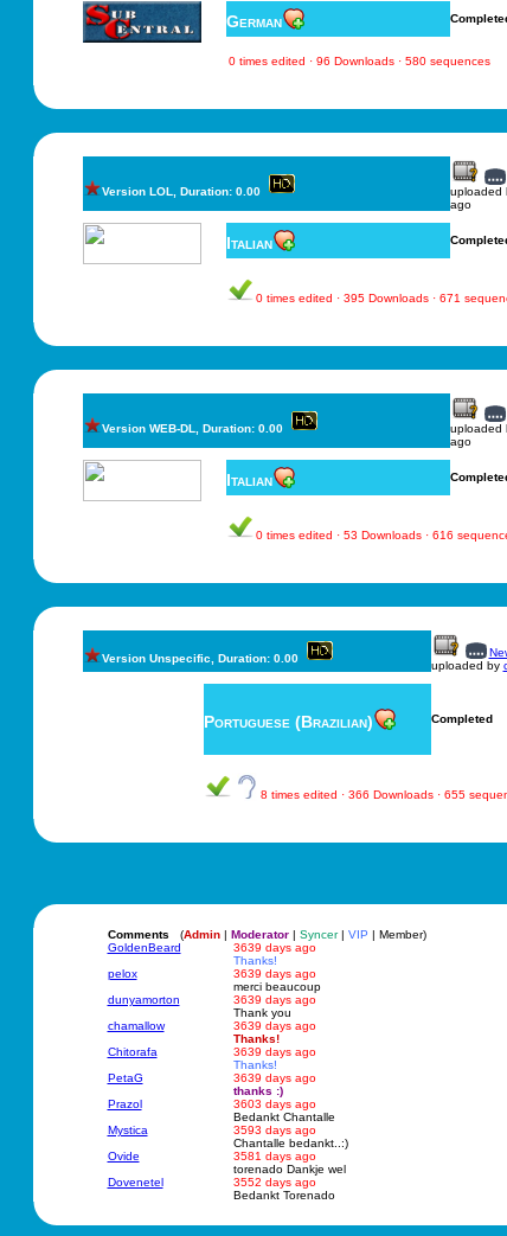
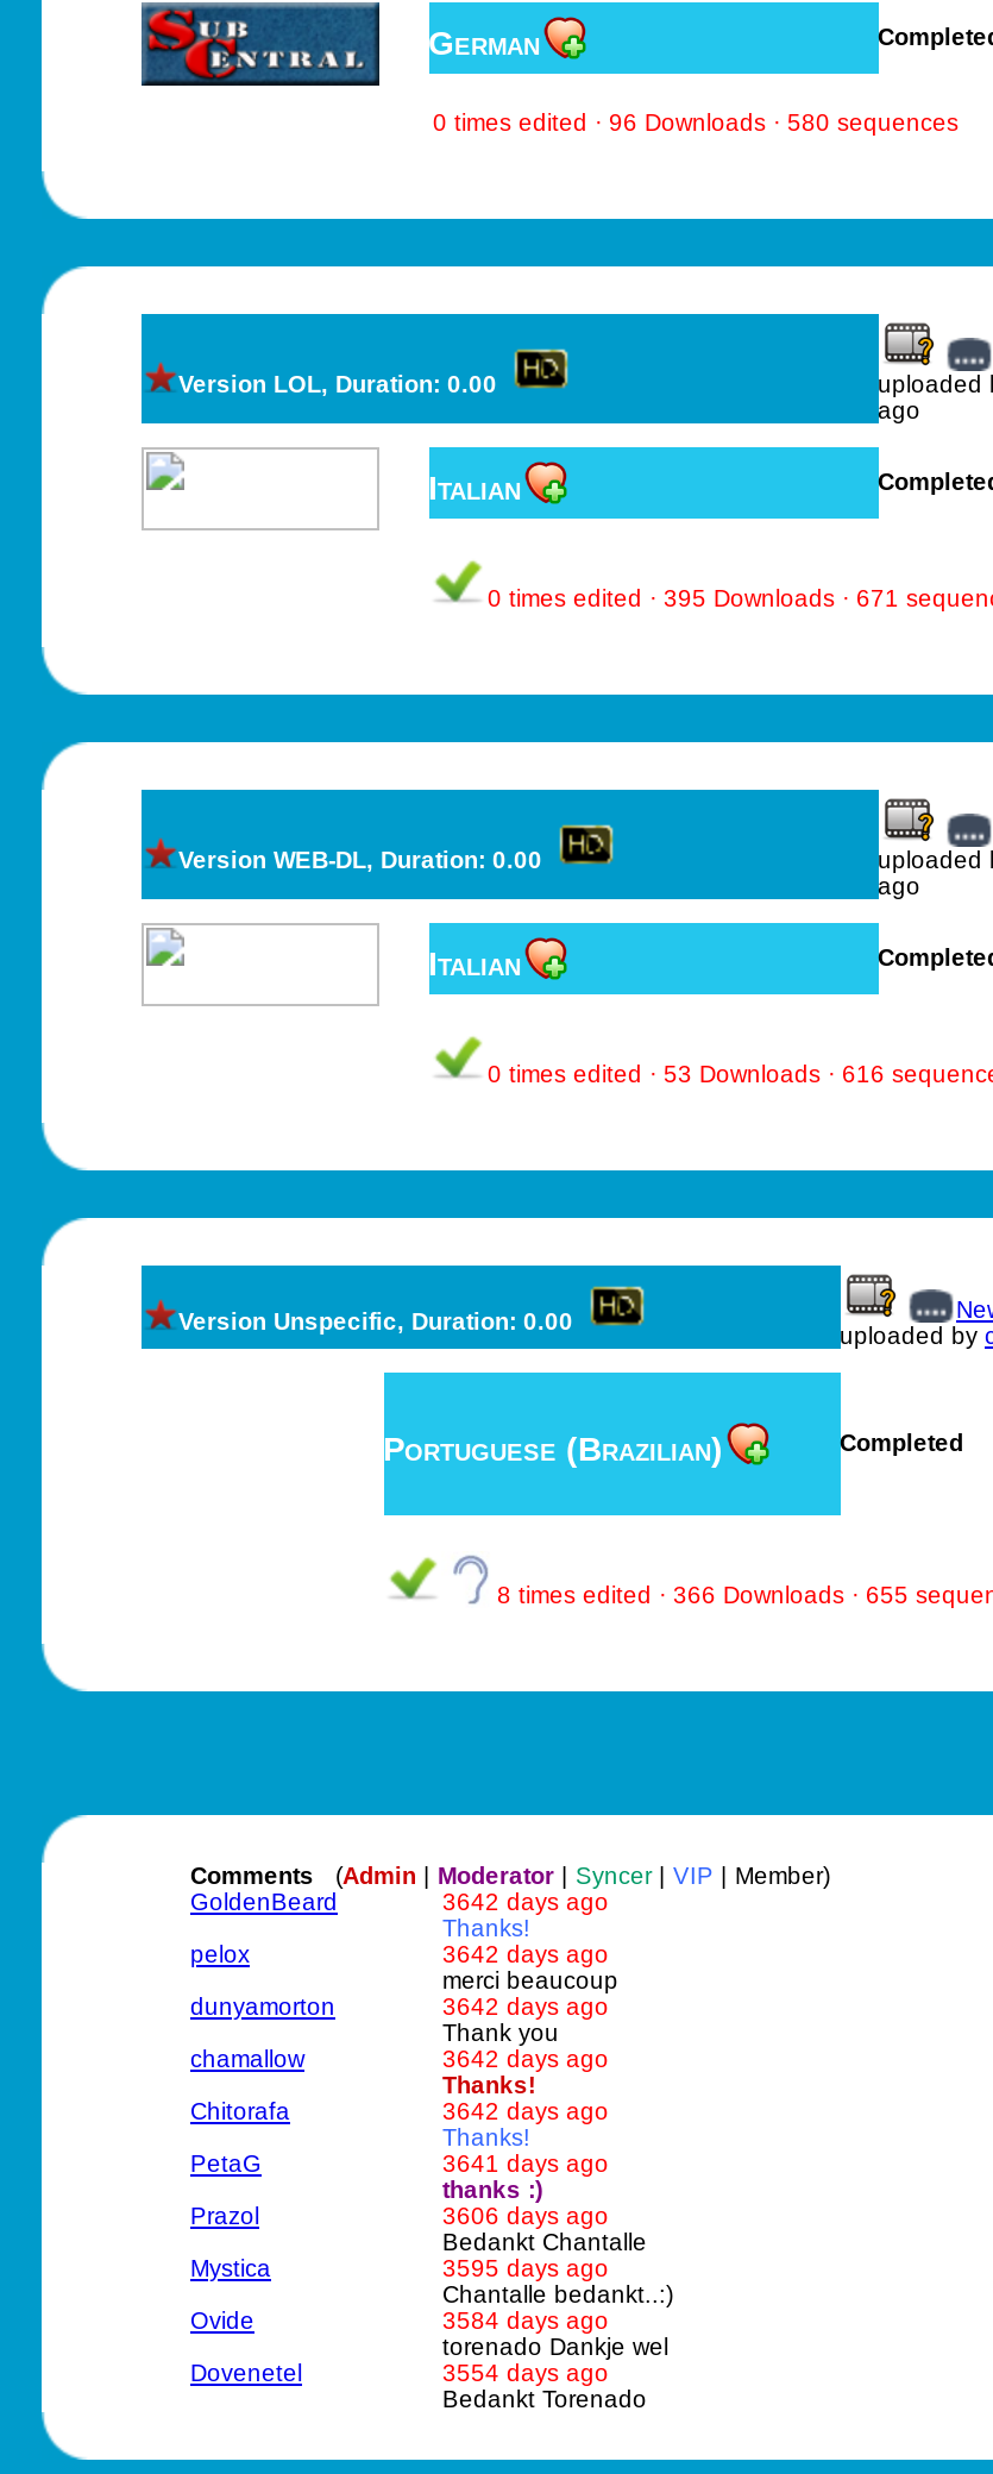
[233,941,316,954] 3639 days ago -> [442,1889,609,1915] 3642 days ago
[233,967,316,980] 3639 days ago -> [442,1941,609,1967] 3642 days ago
[233,993,316,1006] 3639 days ago -> [442,1993,609,2020] 3642 days ago
[233,1019,316,1032] 3639 days ago -> [442,2046,609,2072] 3642 days ago
[233,1045,316,1058] 3639 days ago -> [442,2098,609,2124] 3642 days ago
[233,1071,316,1084] 3639 days ago -> [442,2150,609,2177] 3641 days ago
[233,1097,316,1110] 3603 days ago -> [442,2203,609,2229] 3606 days ago
[233,1123,316,1136] 3593 days ago -> [442,2255,609,2281] 3595 days ago
[233,1149,316,1163] 3581 days ago -> [442,2307,609,2334] 3584 days ago
[233,1176,316,1189] 3552 days ago -> [442,2360,609,2386] 3554 days ago

